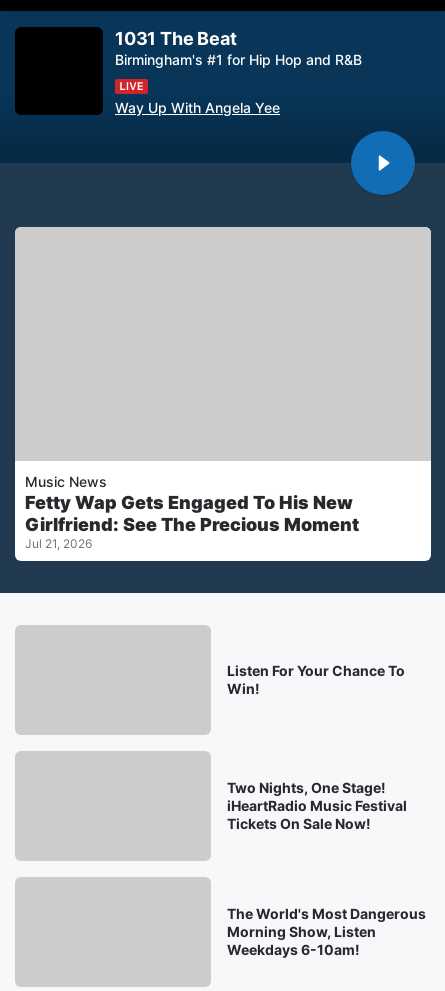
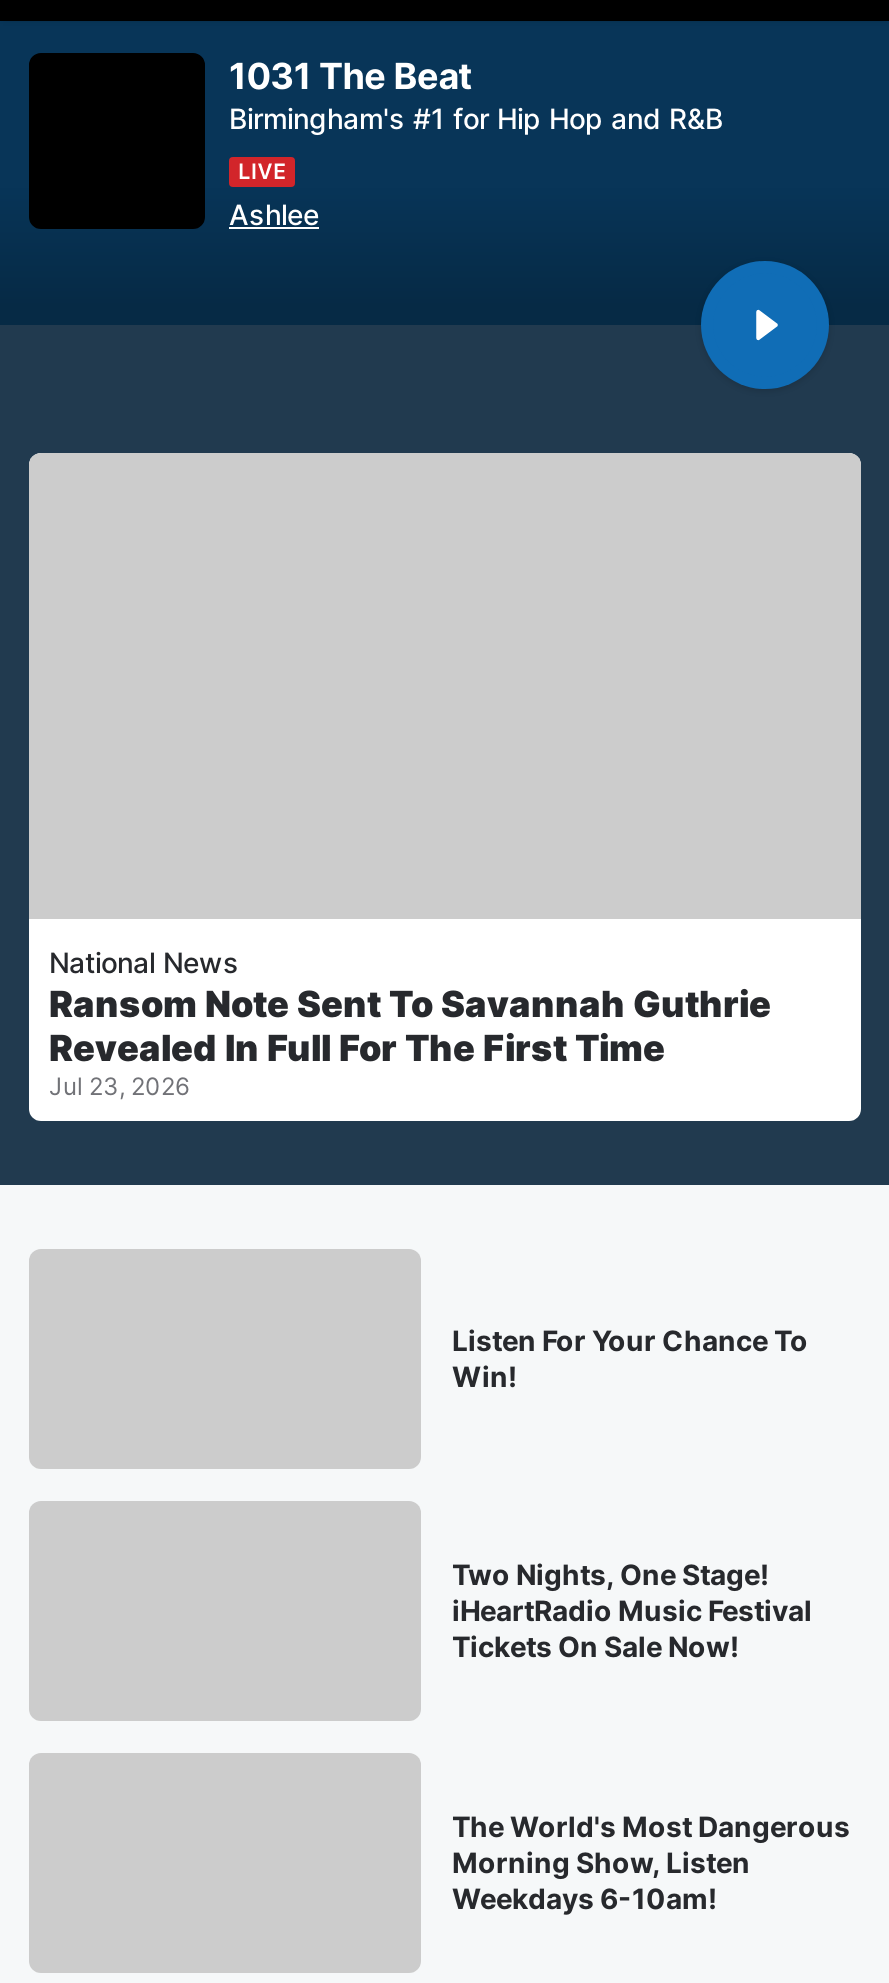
[115,99,280,116] Way Up With Angela Yee -> [229,197,319,231] Ashlee
[25,473,359,551] Music News | Fetty Wap Gets Engaged To His New | Girlfriend: See The Precious Moment | Jul 21, 2026 -> [49,945,771,1101] National News | Ransom Note Sent To Savannah Guthrie | Revealed In Full For The First Time | Jul 23, 2026

